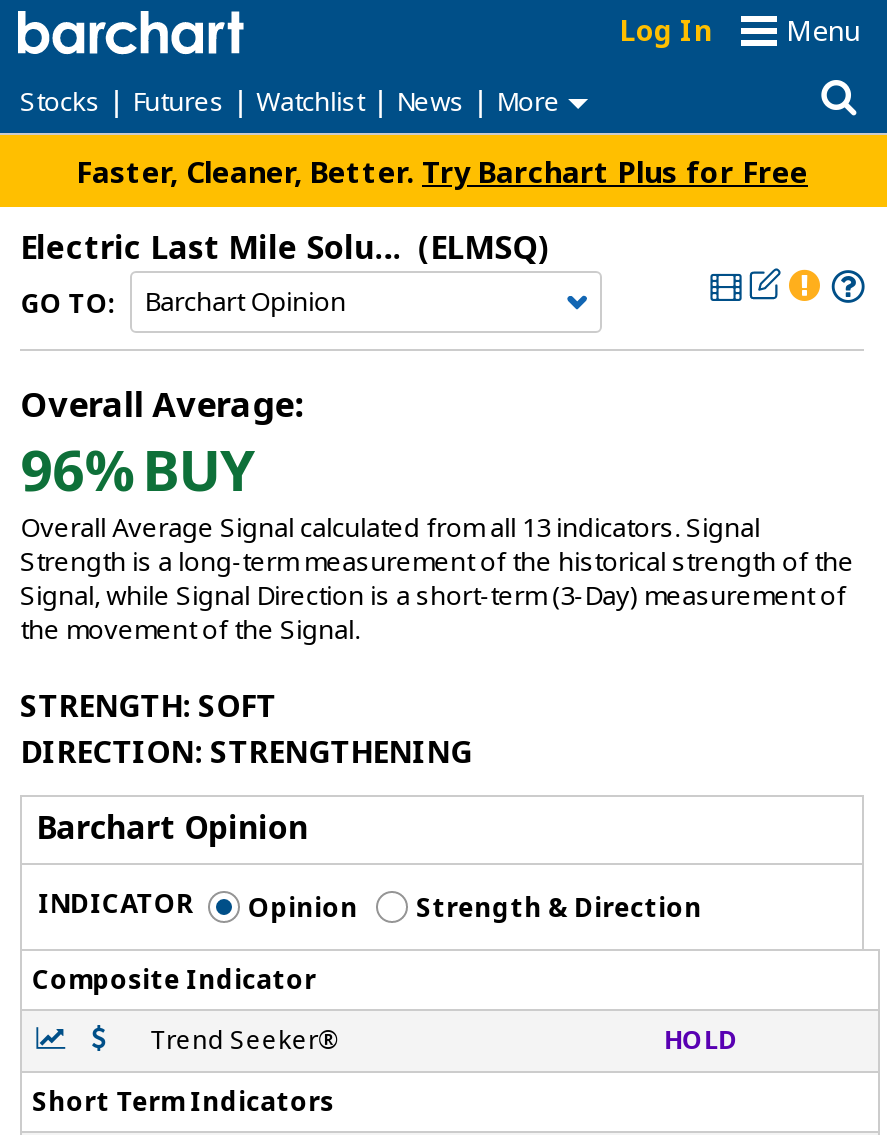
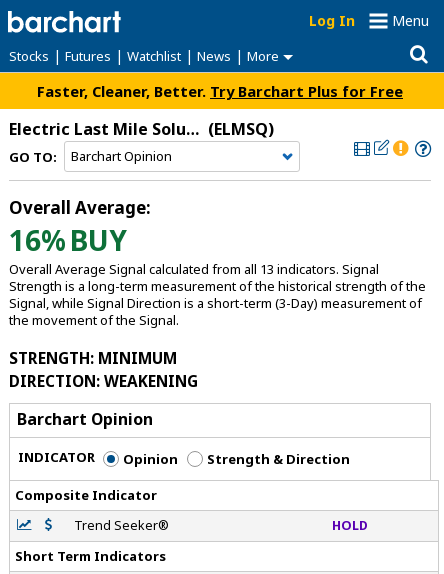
[20,431,256,507] 96% BUY -> [9,221,127,259] 16% BUY
[20,684,276,726] STRENGTH: SOFT -> [9,347,177,368] STRENGTH: MINIMUM
[20,730,472,772] DIRECTION: STRENGTHENING -> [9,370,198,391] DIRECTION: WEAKENING

